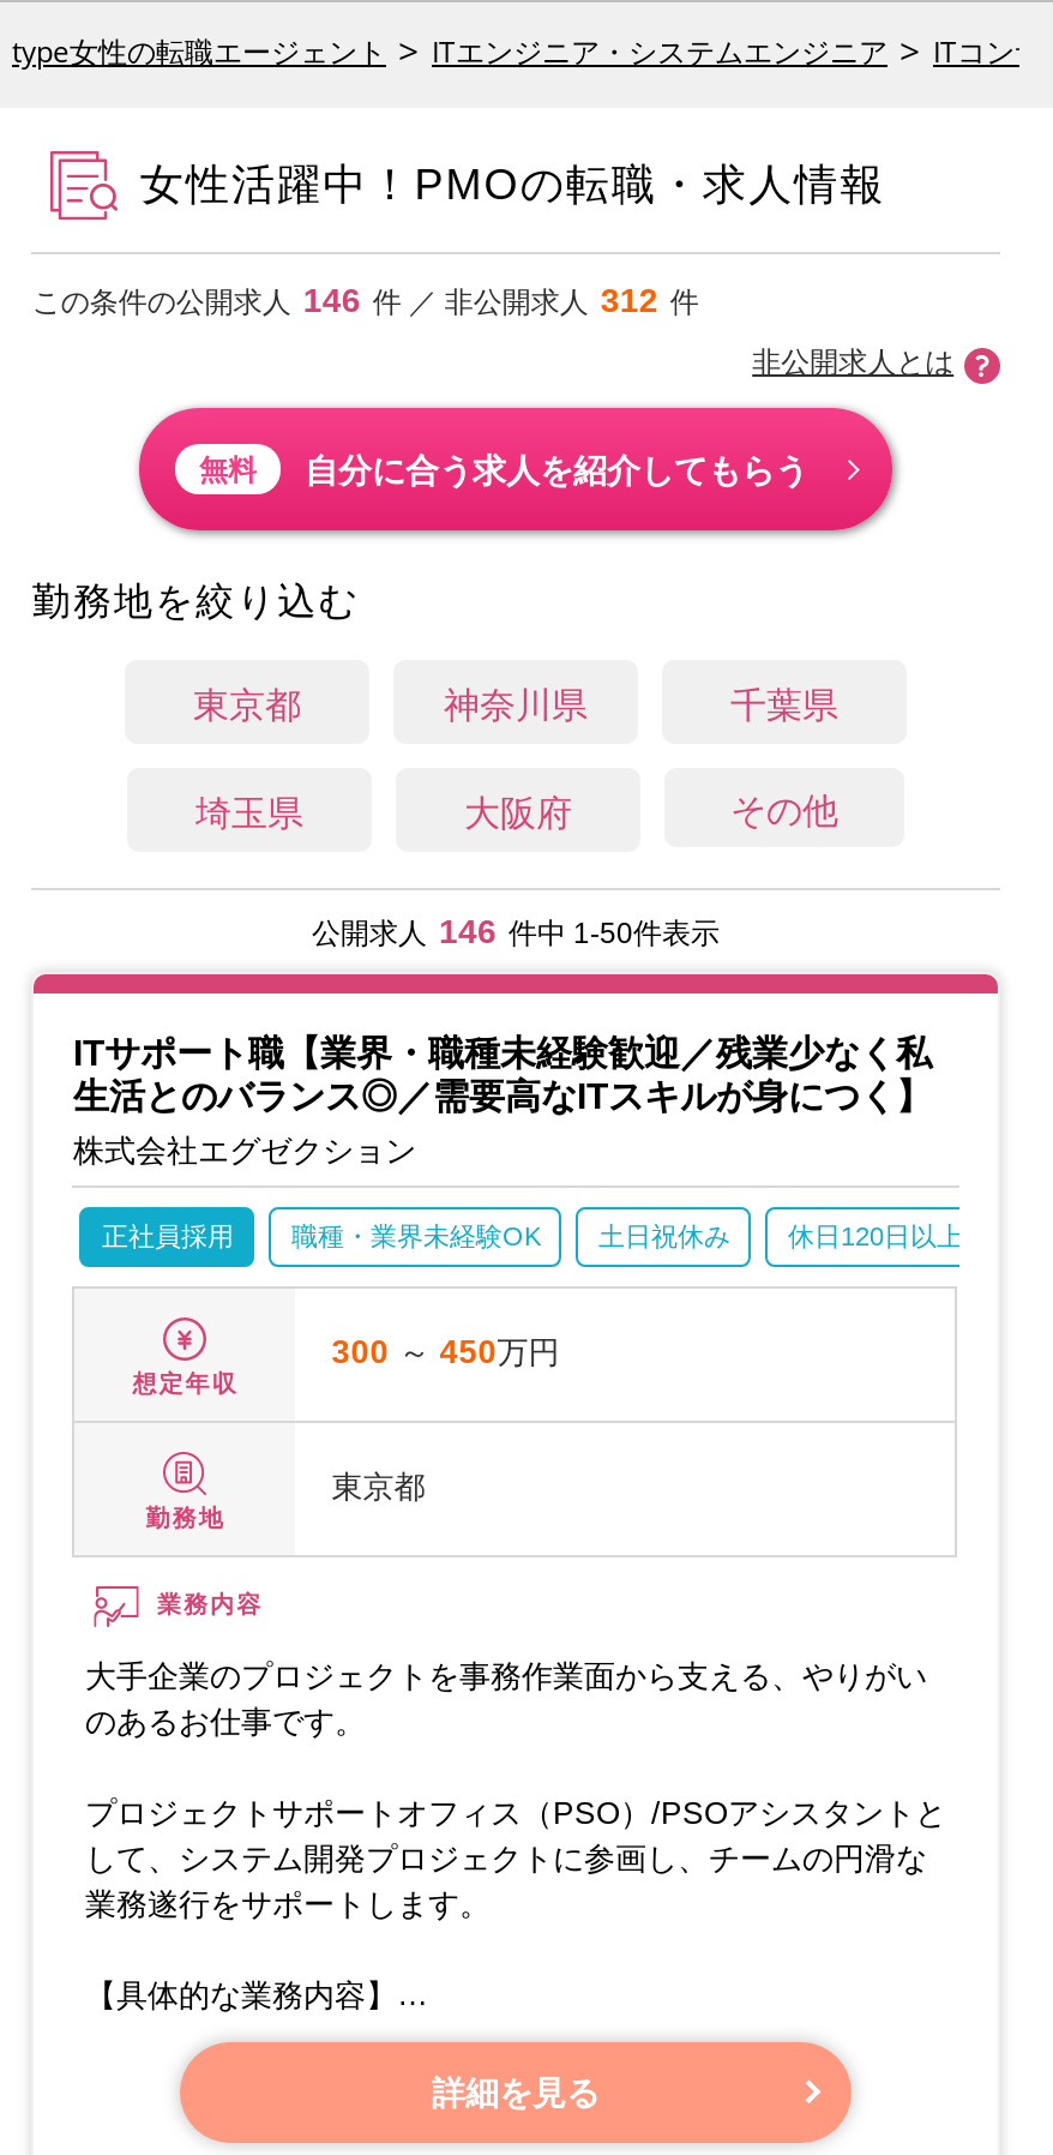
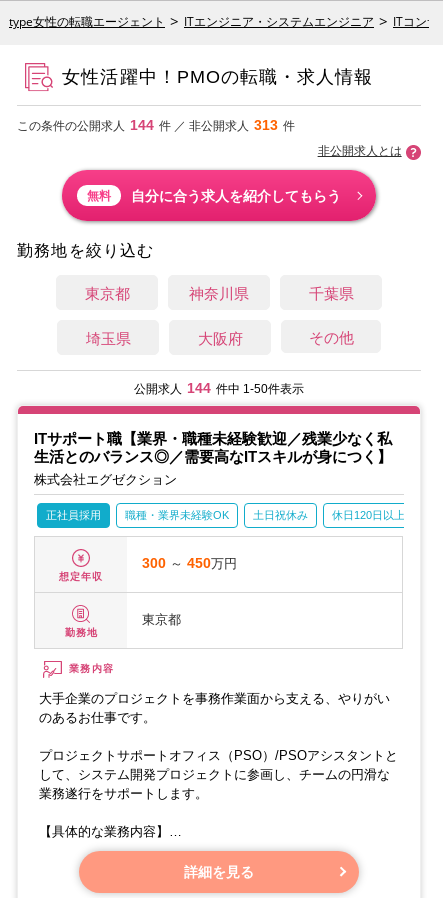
[32,281,699,319] この条件の公開求人 146 件 ／ 非公開求人 312 件 -> [17,117,295,133] この条件の公開求人 144 件 ／ 非公開求人 313 件
[312,912,720,950] 公開求人 146 件中 1-50件表示 -> [134,380,304,396] 公開求人 144 件中 1-50件表示

